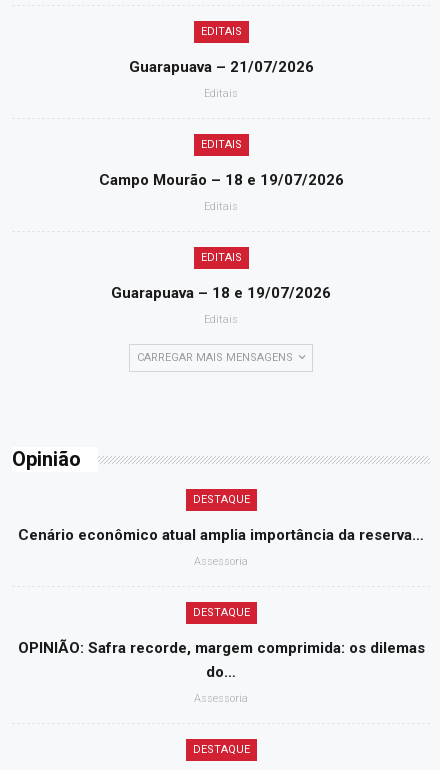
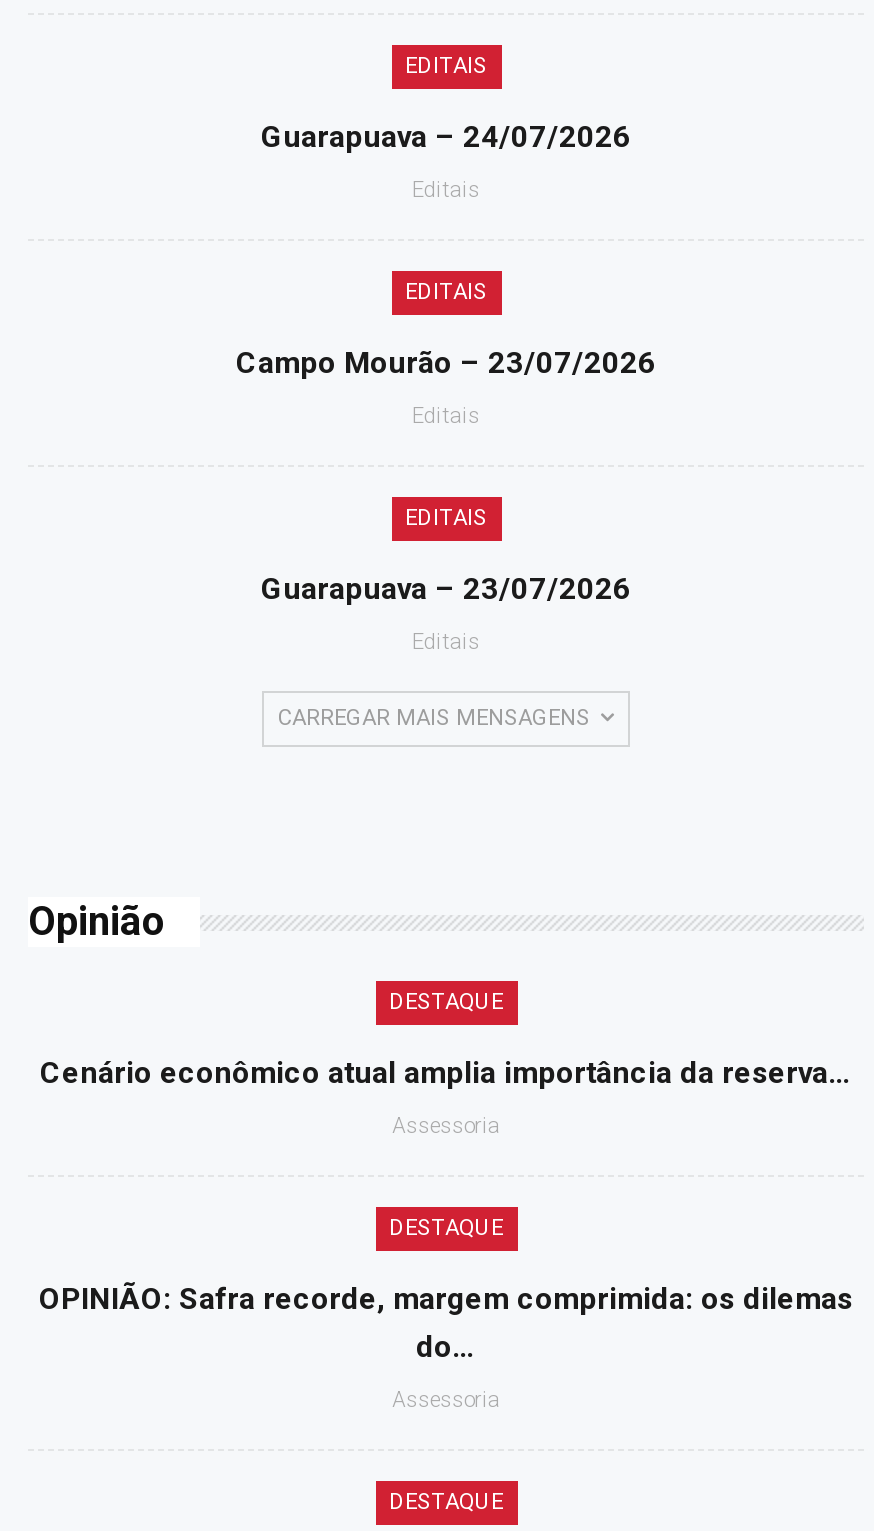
[128,58,313,76] Guarapuava – 21/07/2026 -> [261,120,631,156] Guarapuava – 24/07/2026
[98,171,343,189] Campo Mourão – 18 e 19/07/2026 -> [236,346,656,382] Campo Mourão – 23/07/2026
[111,284,331,302] Guarapuava – 18 e 19/07/2026 -> [261,572,631,608] Guarapuava – 23/07/2026

